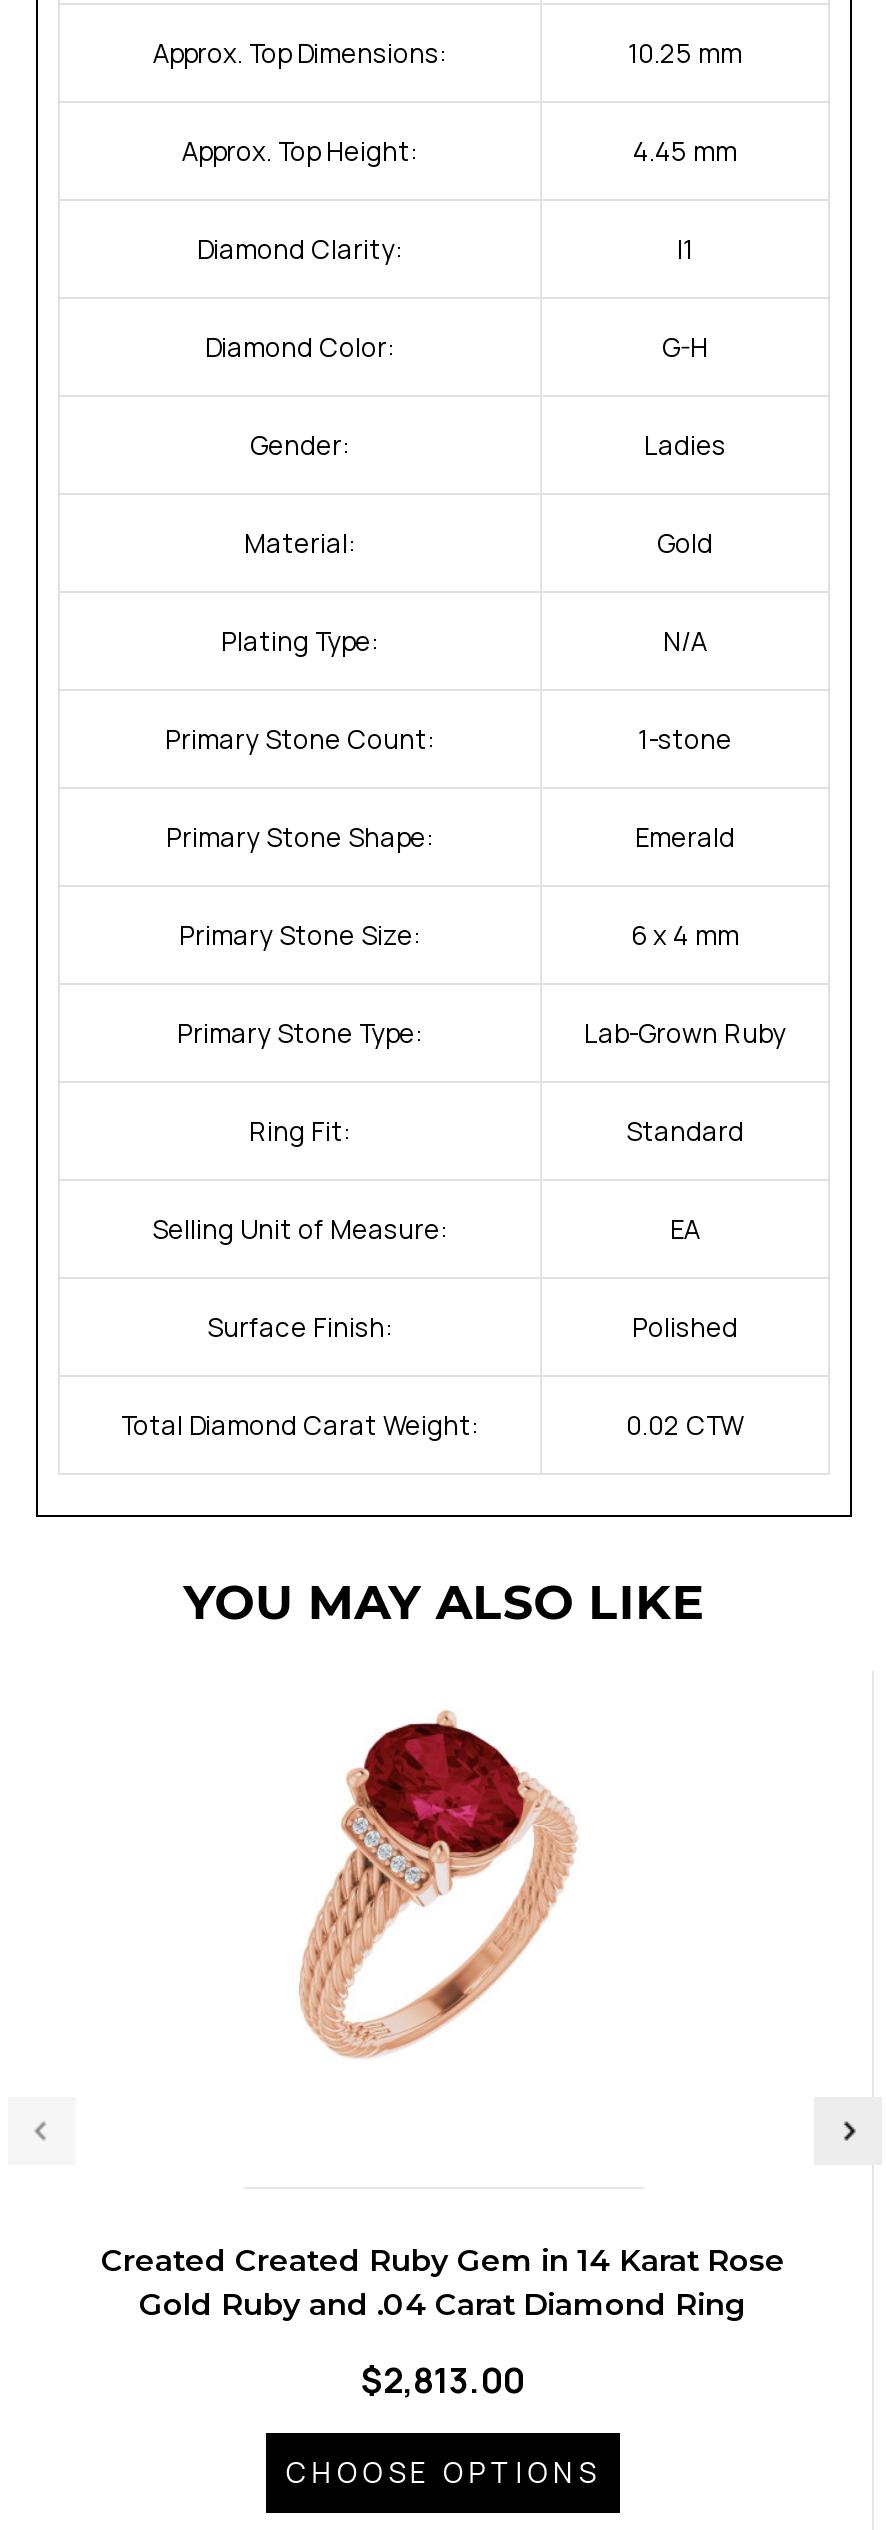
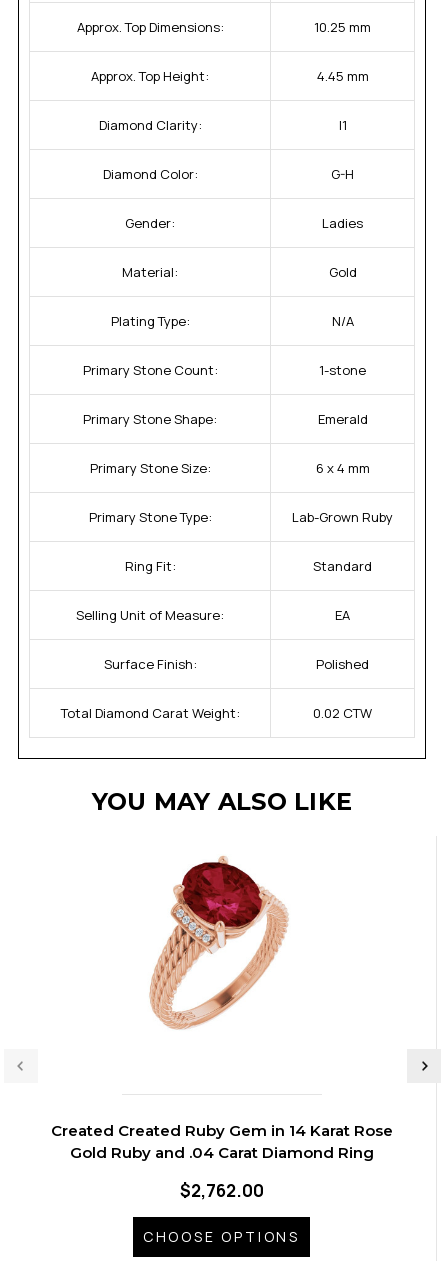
[361,2356,525,2402] $2,813.00 -> [179,1179,263,1202] $2,762.00

